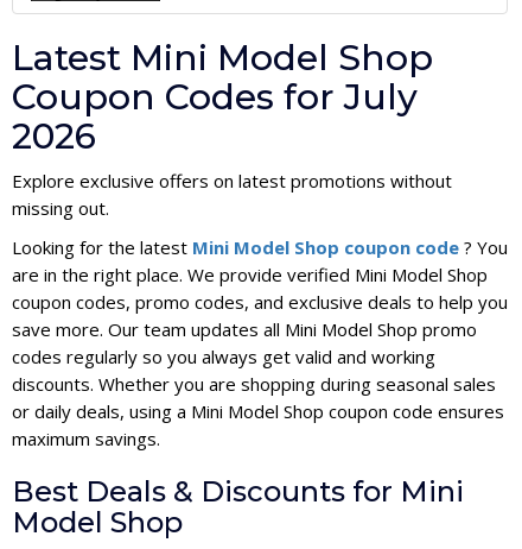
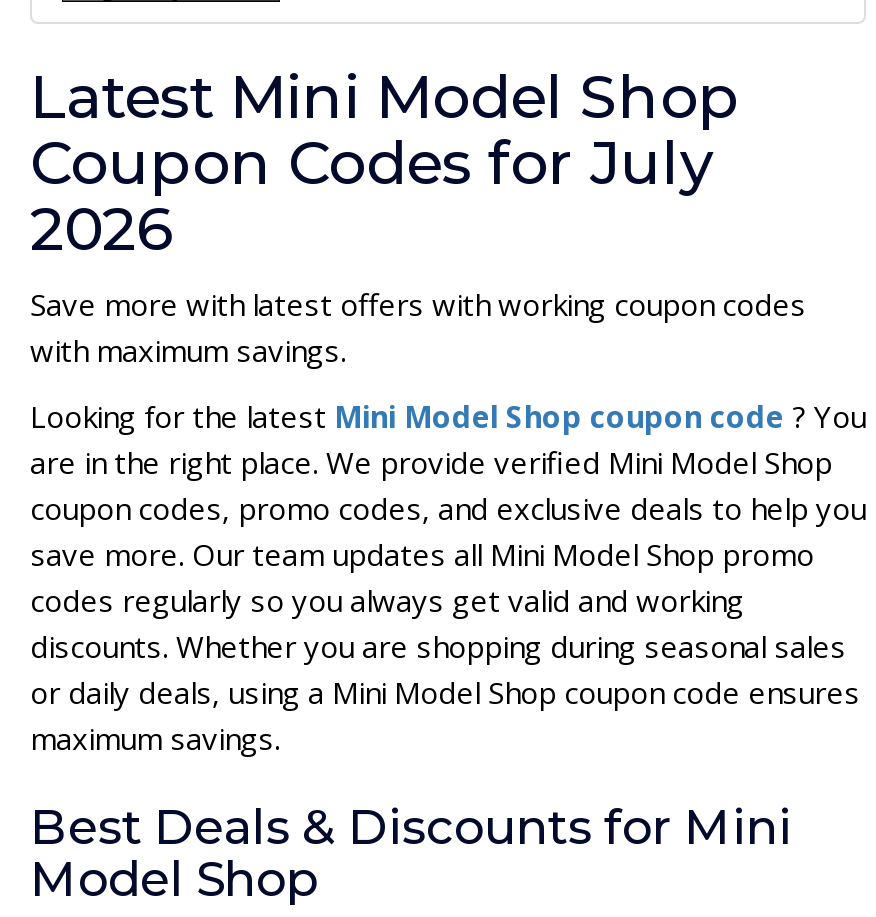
[12,169,452,220] Explore exclusive offers on latest promotions without | missing out. -> [30,284,806,370] Save more with latest offers with working coupon codes | with maximum savings.

